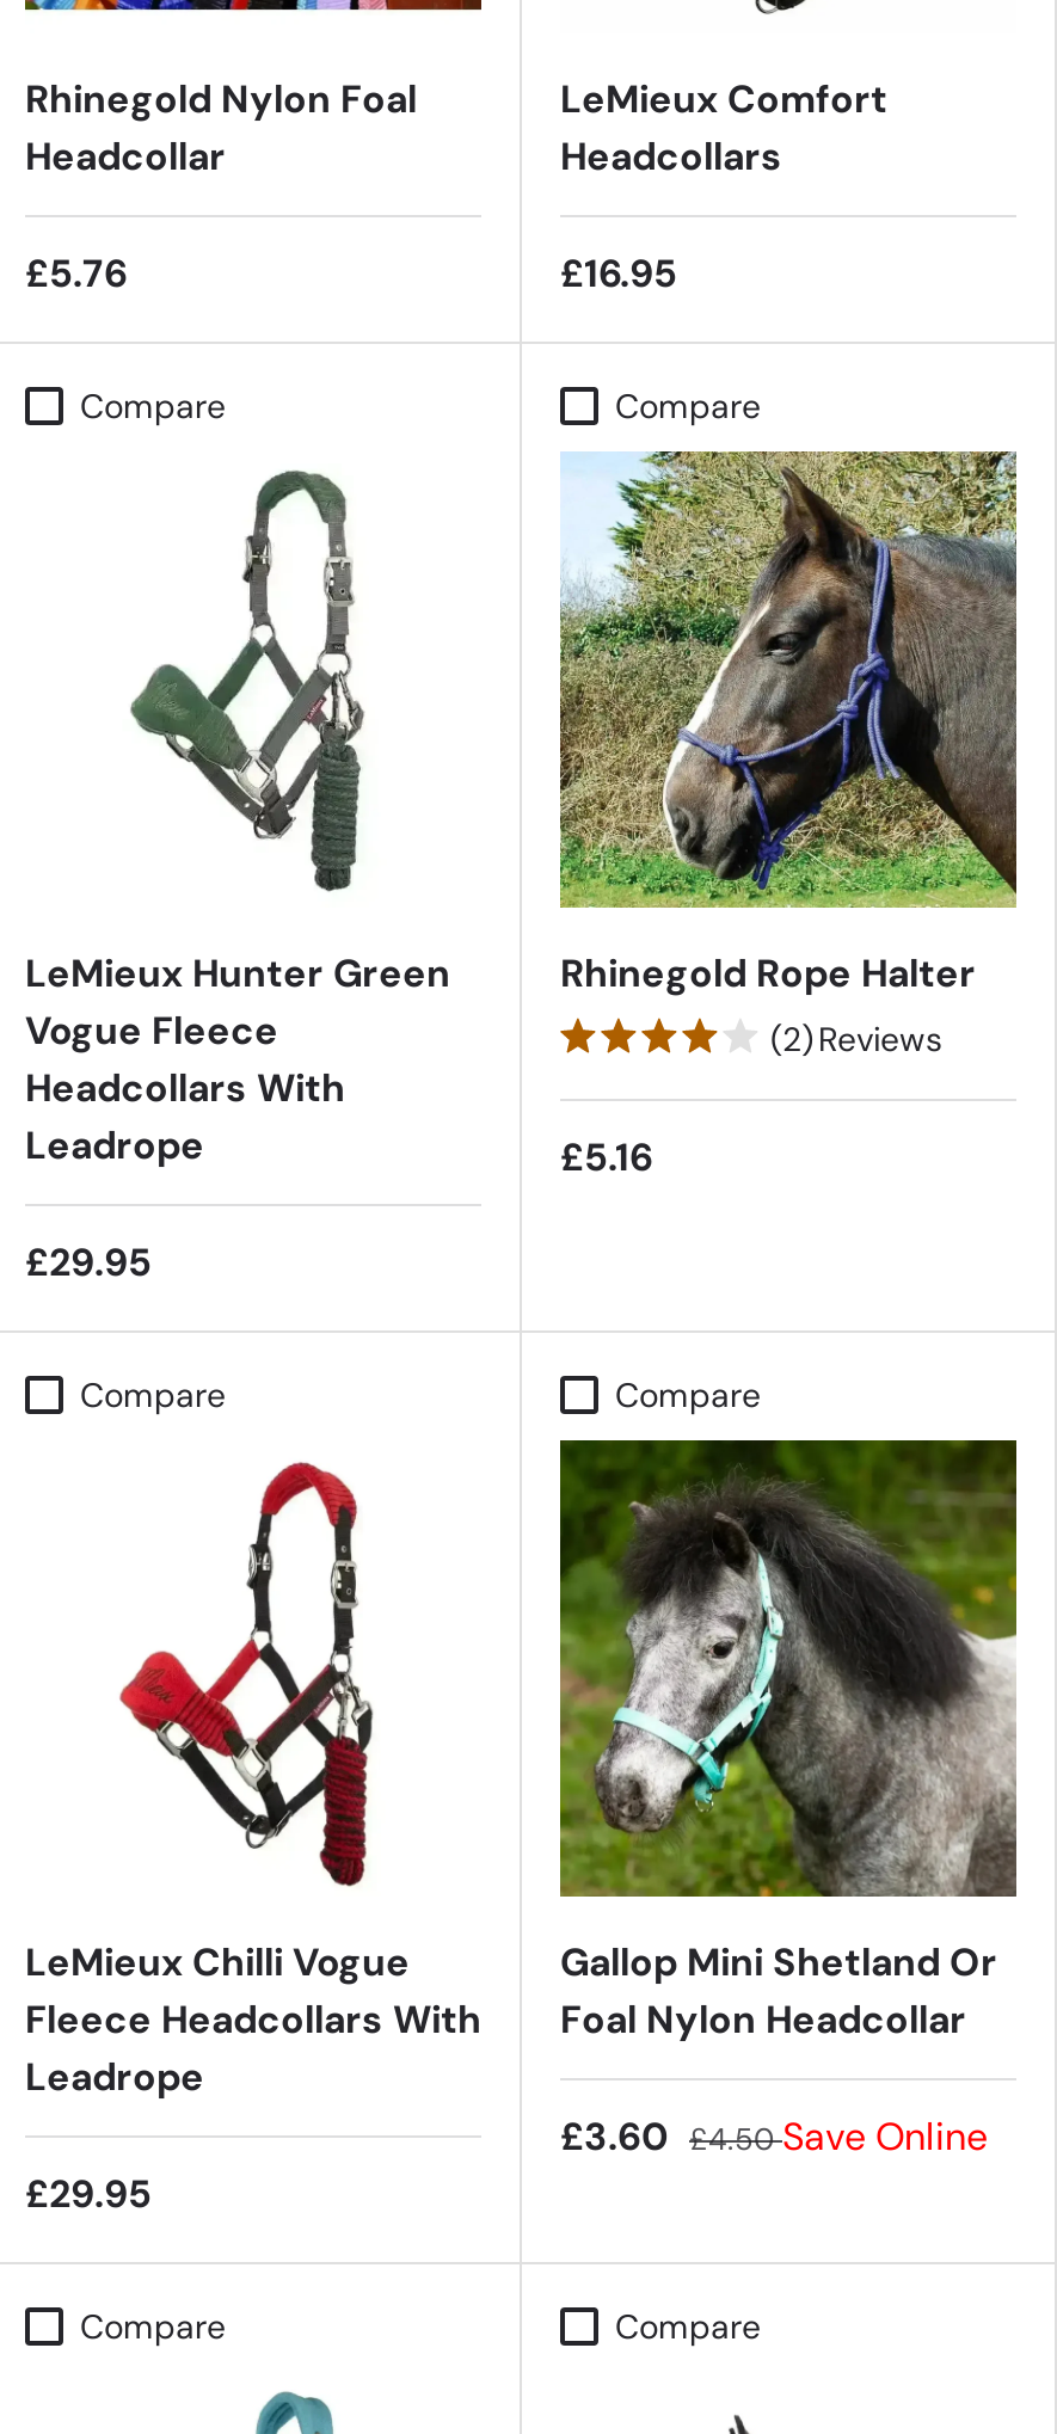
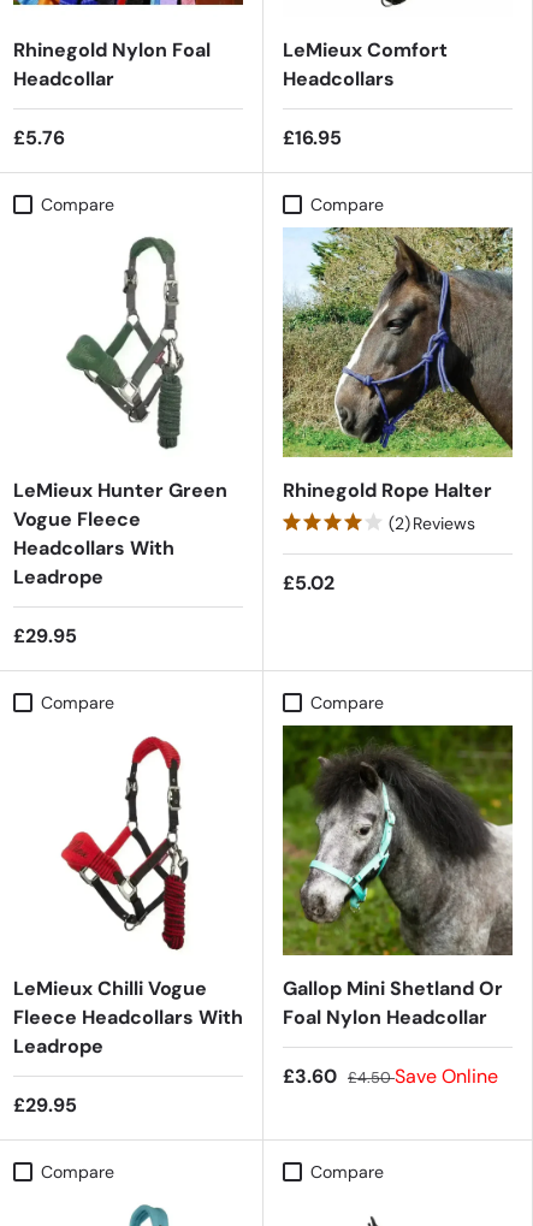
[560,1132,653,1182] £5.16 -> [283,570,334,595] £5.02

